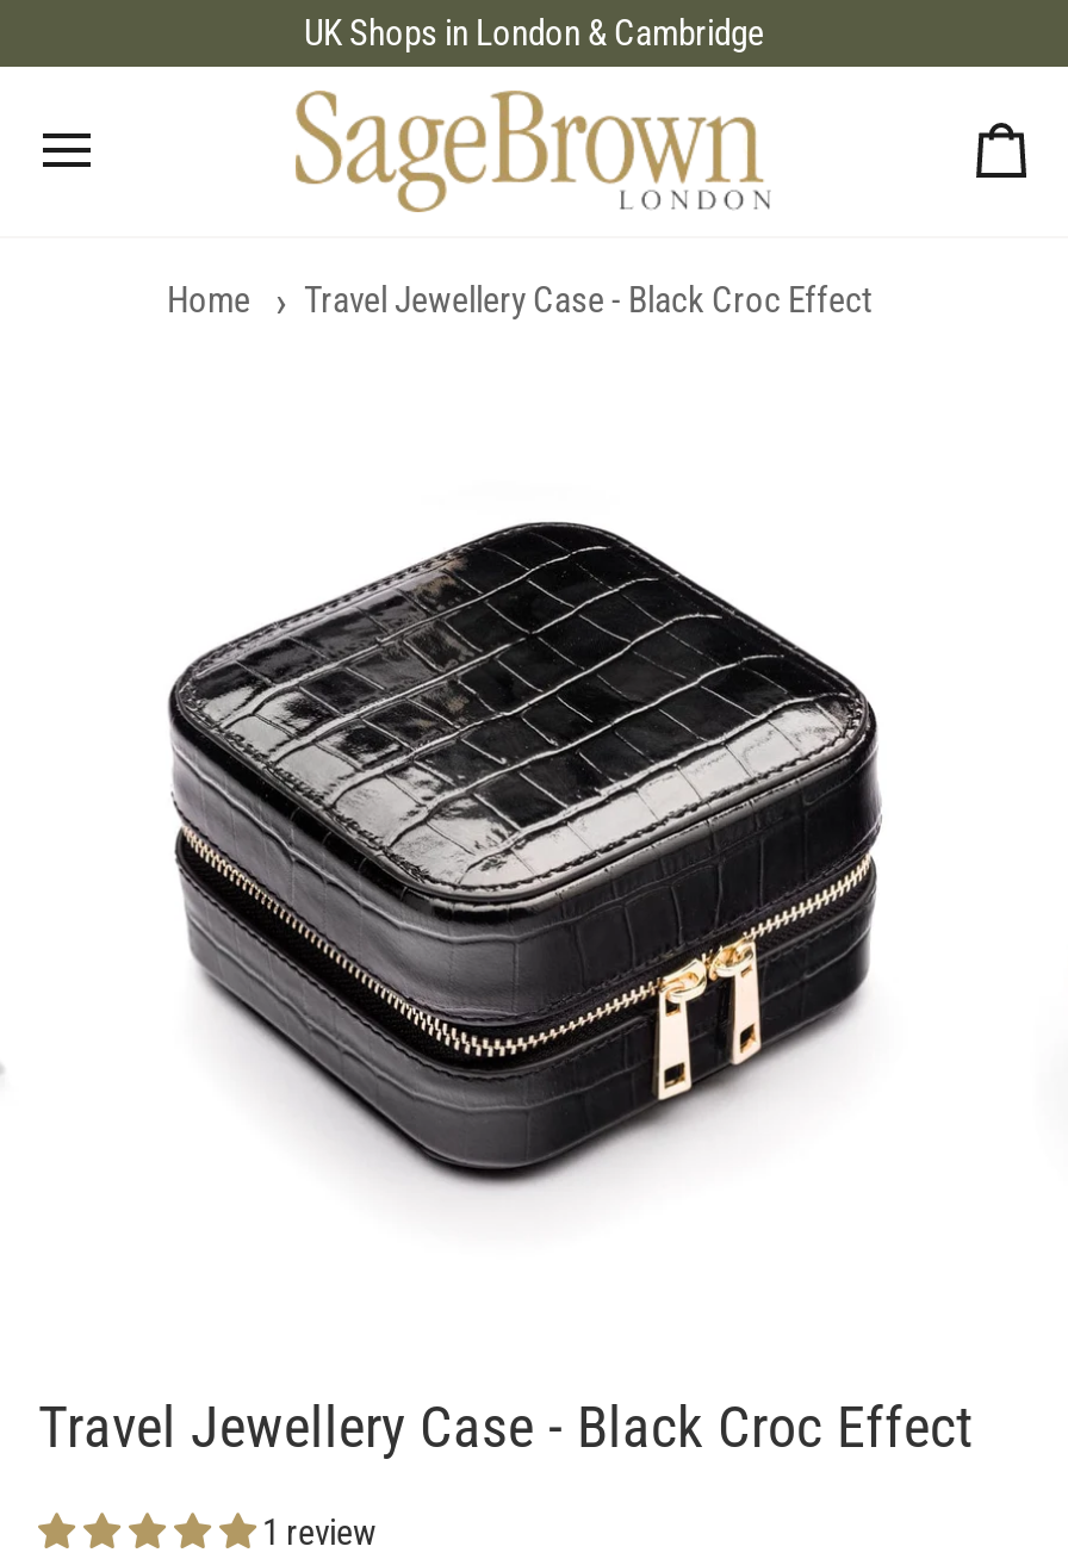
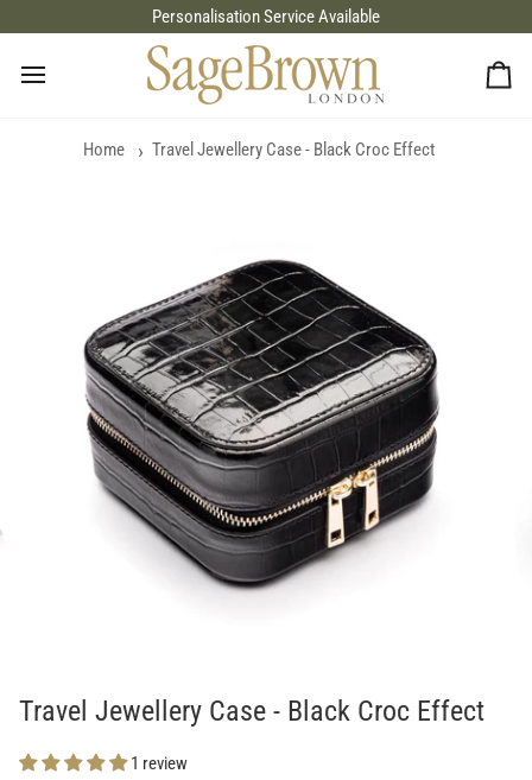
[304,13,764,56] UK Shops in London & Cambridge -> [152,6,380,28] Personalisation Service Available

